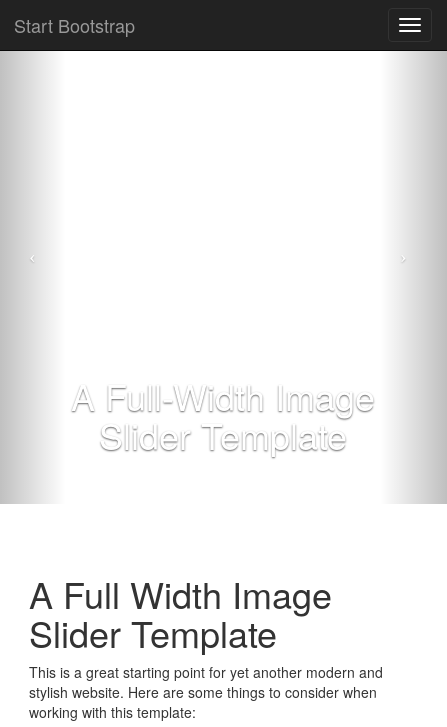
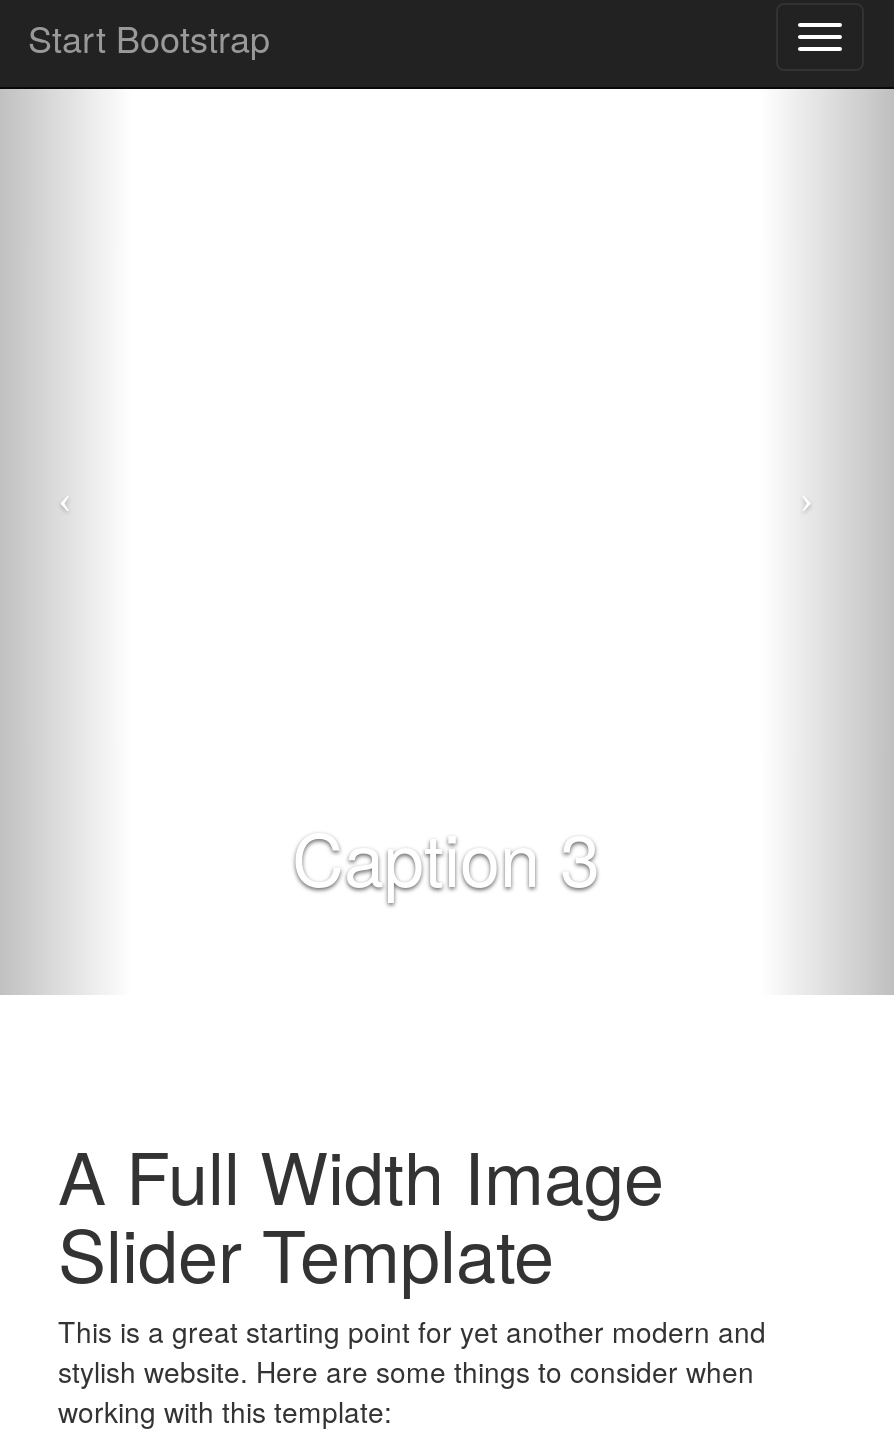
[71,369,375,459] A Full-Width Image | Slider Template -> [292,804,600,906] Caption 3

